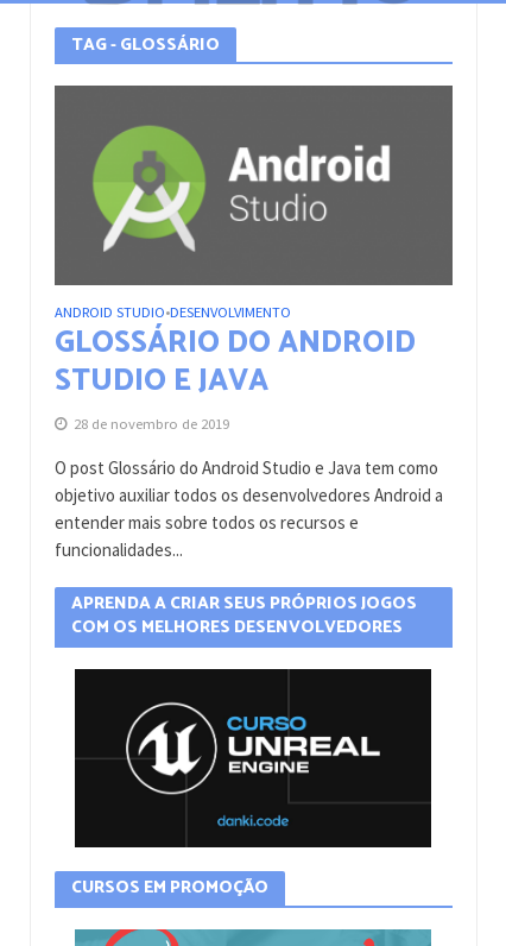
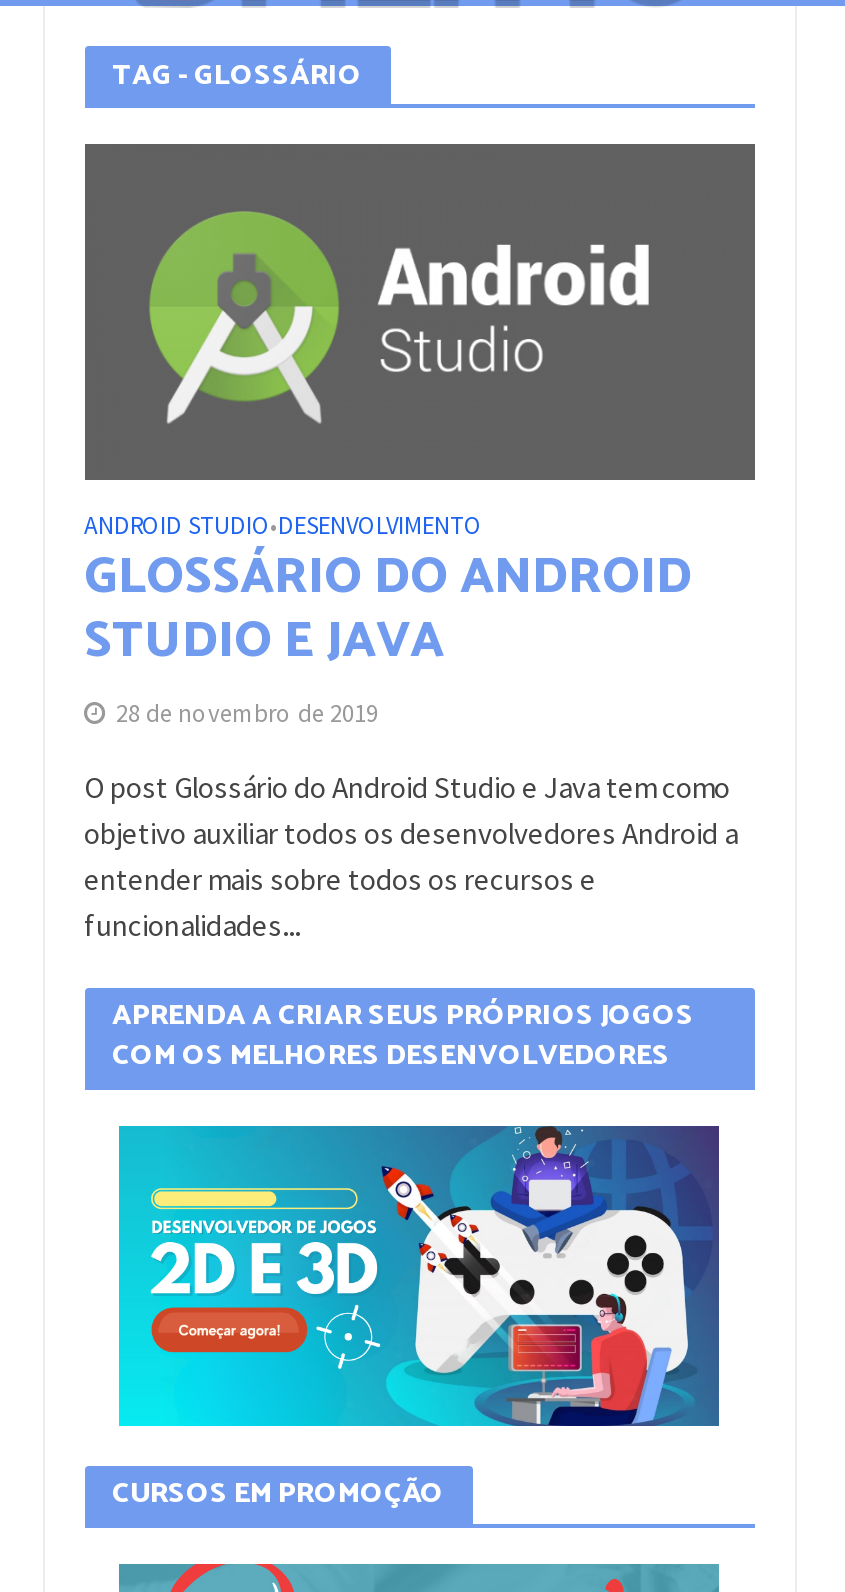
[74,668,432,849] [image] -> [117,1124,721,1428] [image]

